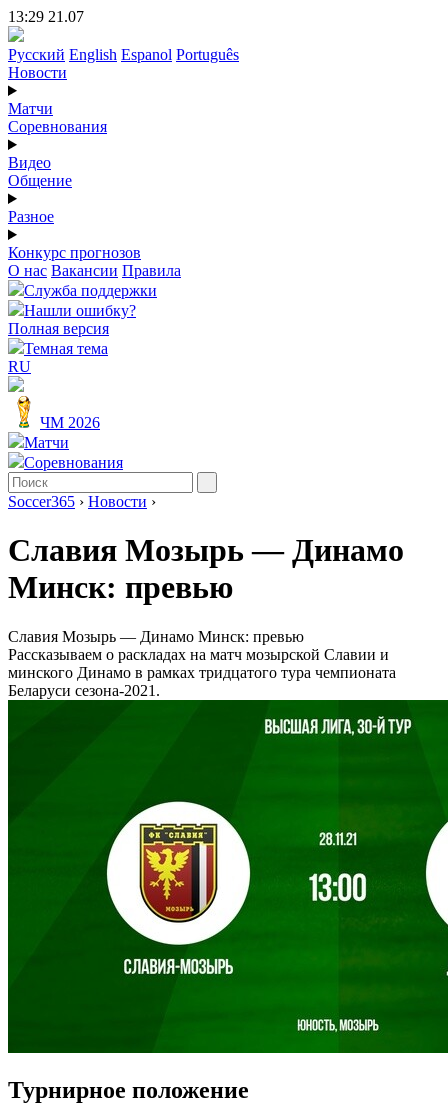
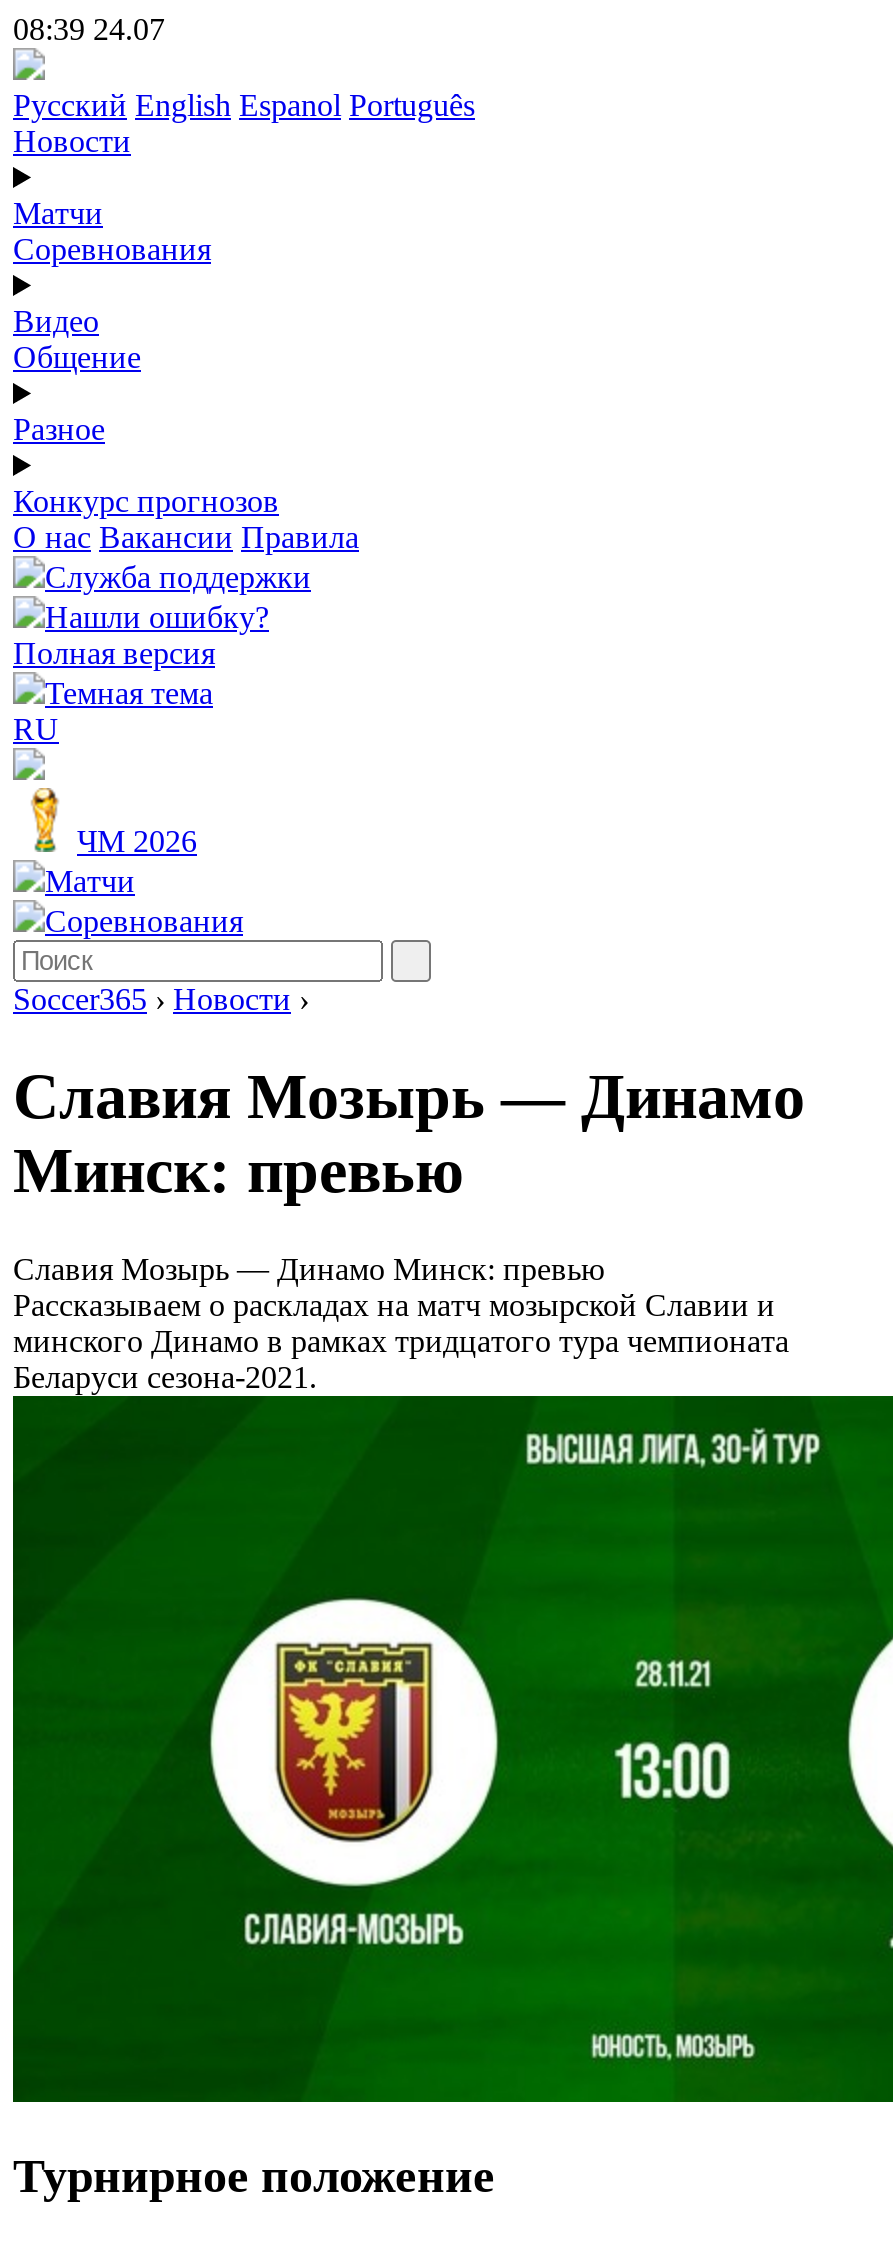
[8,8,84,25] 13:29 21.07 -> [13,12,165,46] 08:39 24.07

